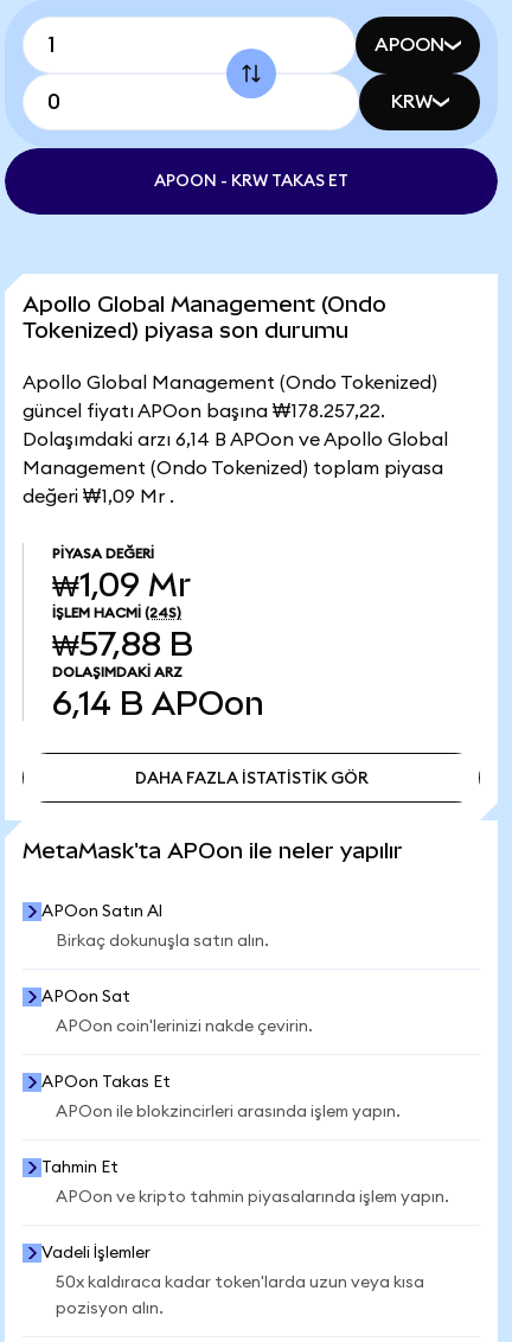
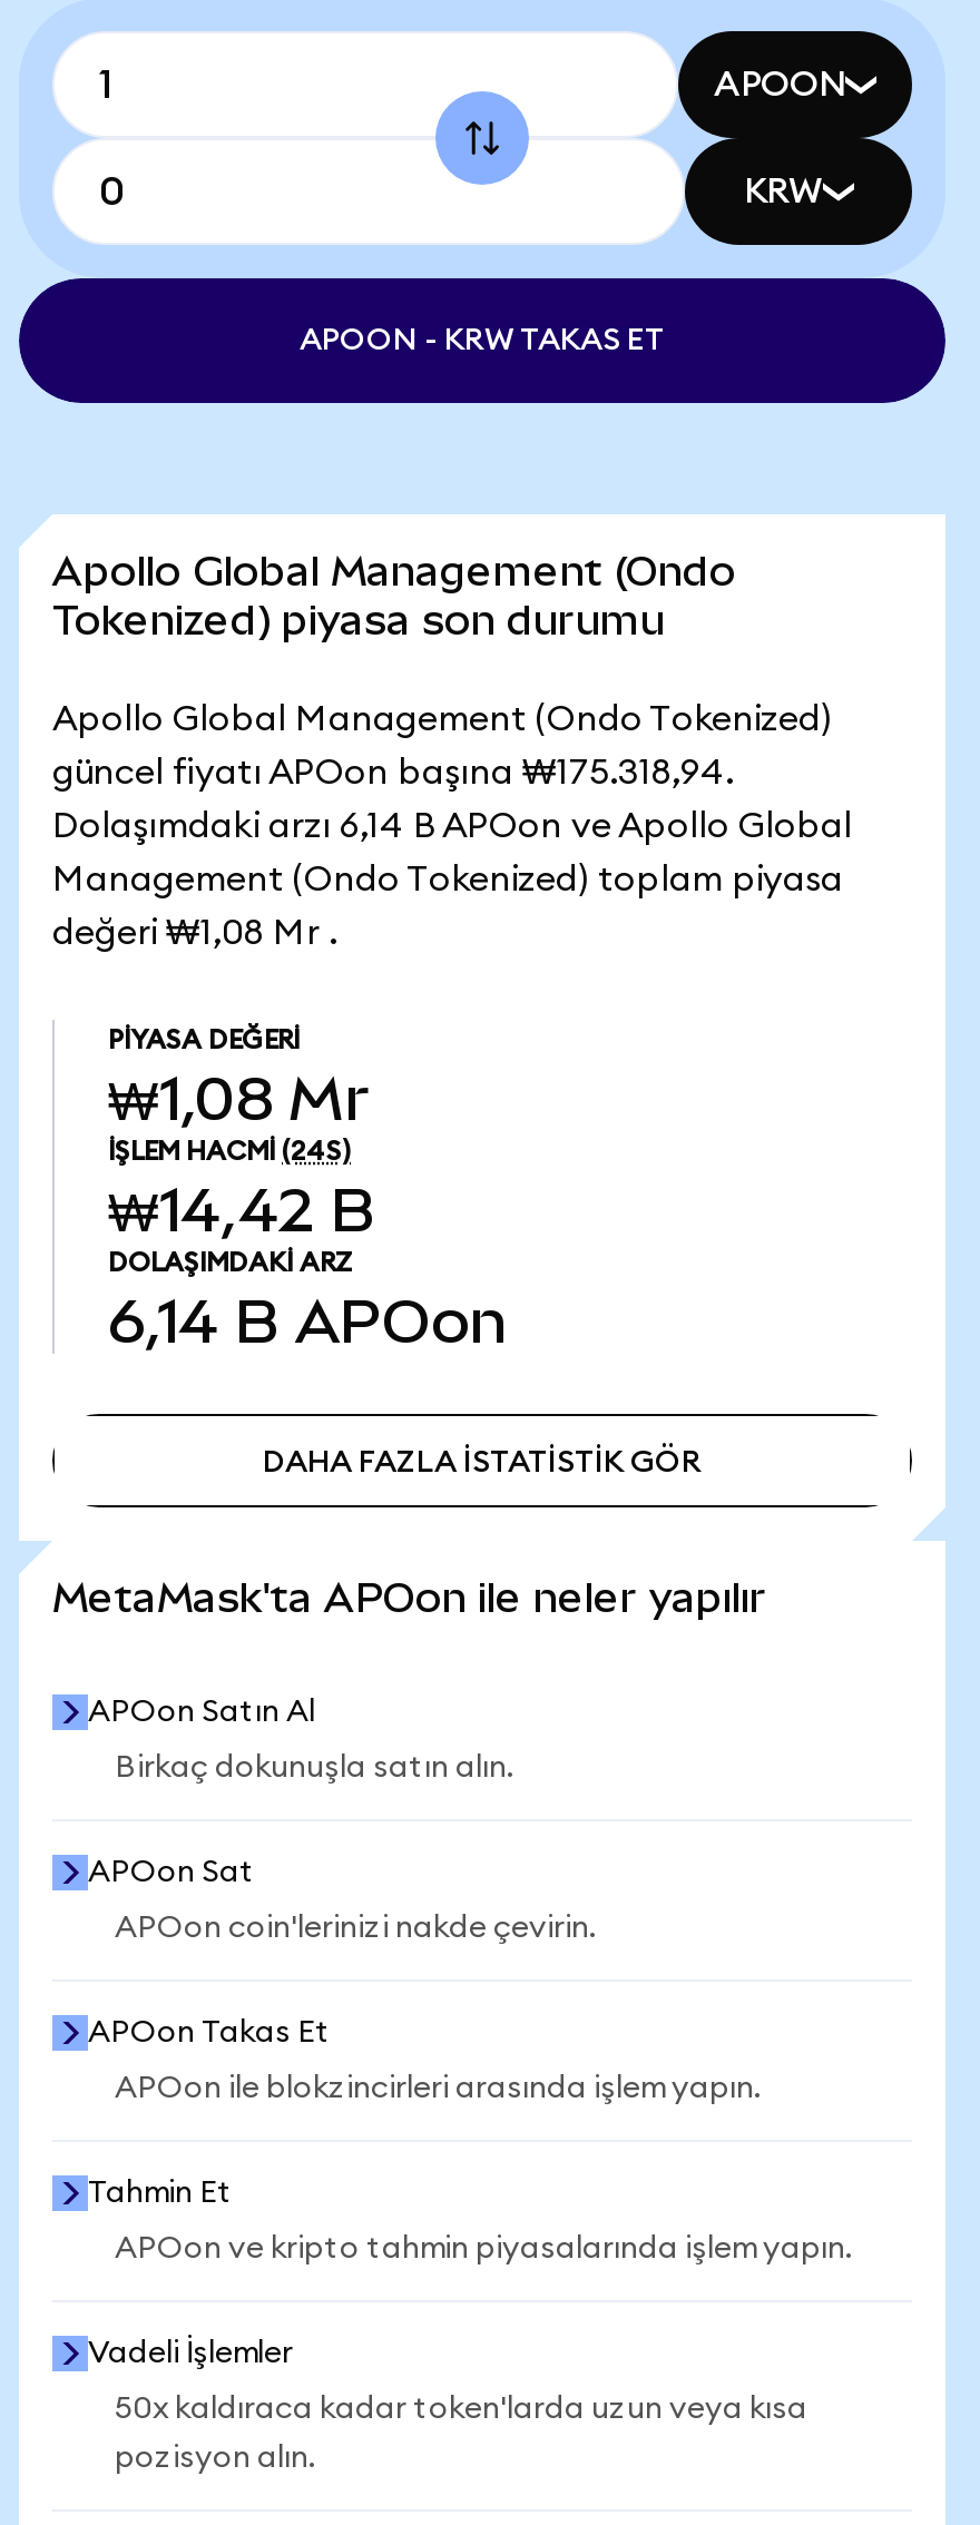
[23,402,385,421] güncel fiyatı APOon başına ₩178.257,22. -> [52,755,734,790] güncel fiyatı APOon başına ₩175.318,94.
[23,487,174,506] değeri ₩1,09 Mr . -> [52,915,337,951] değeri ₩1,08 Mr .
[52,567,191,603] ₩1,09 Mr -> [108,1064,369,1133] ₩1,08 Mr
[52,626,193,663] ₩57,88 B -> [108,1176,375,1245] ₩14,42 B

